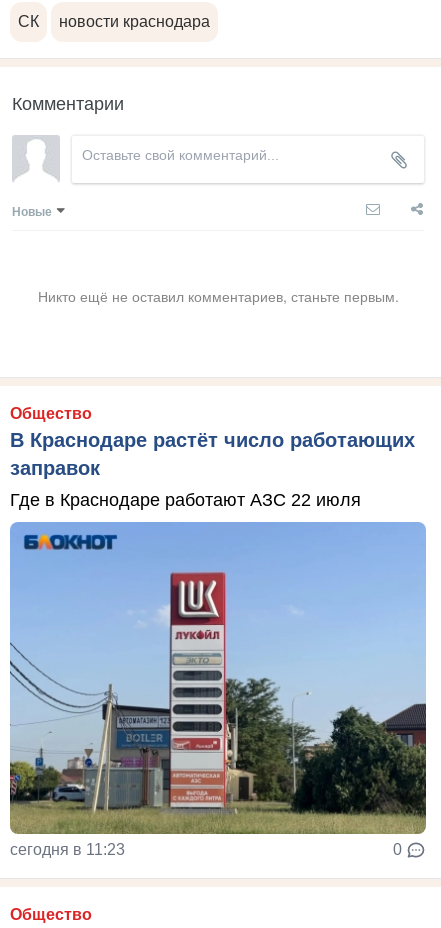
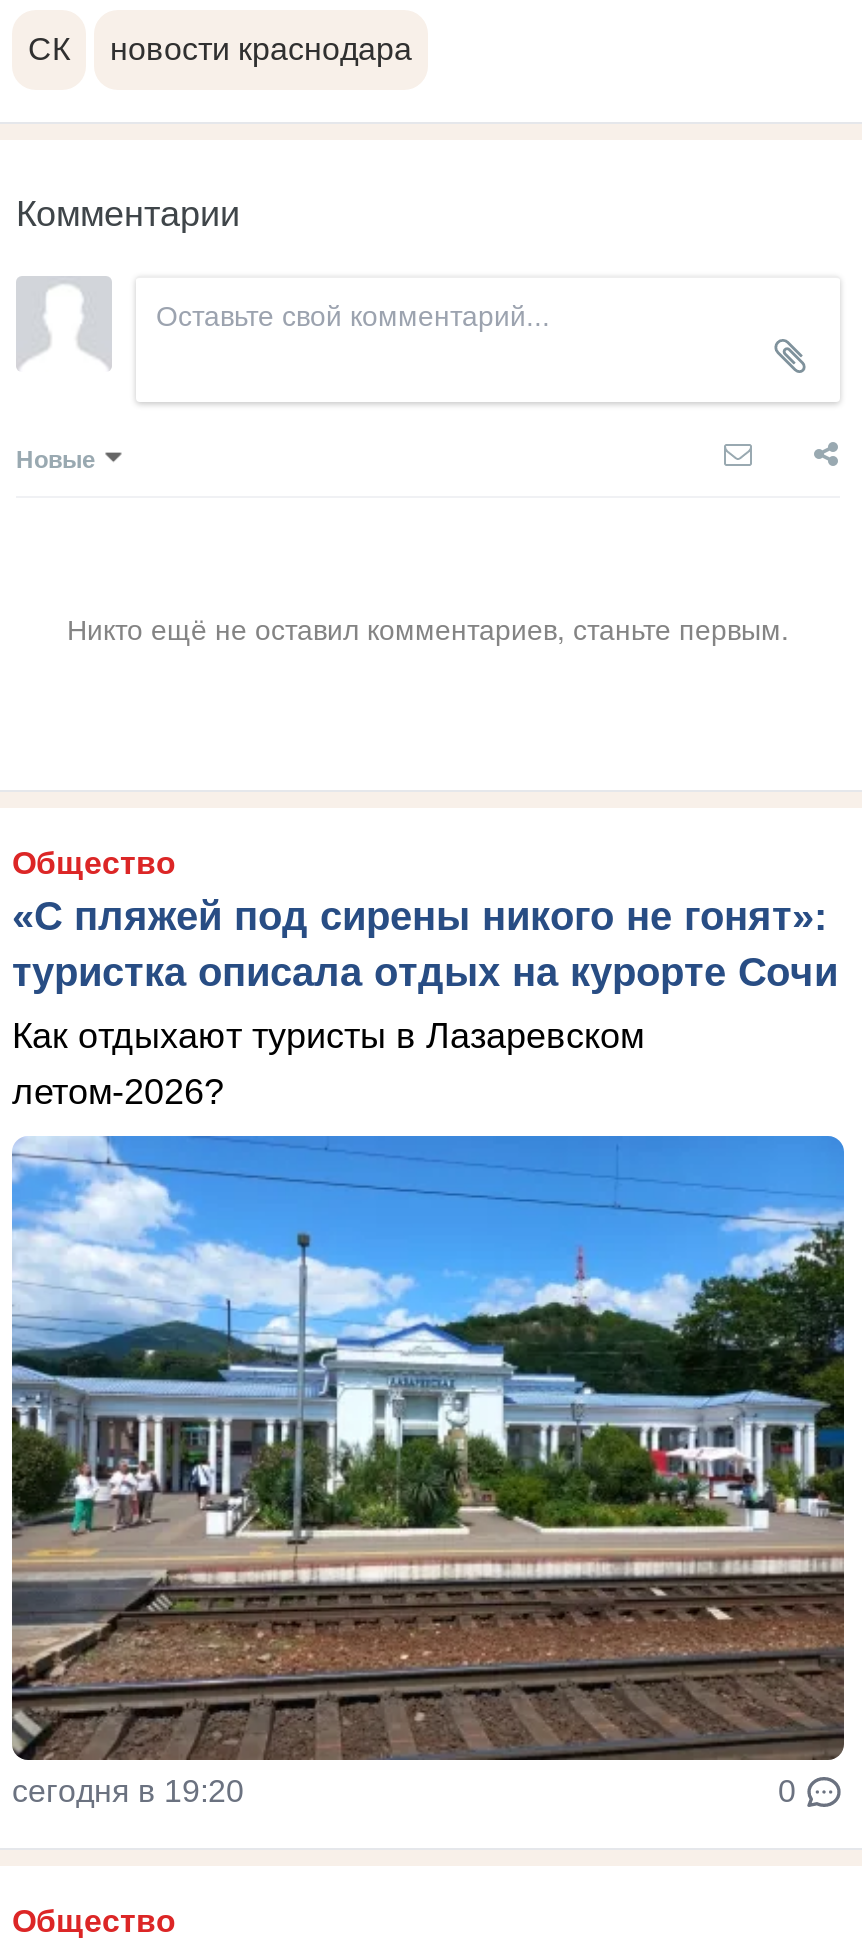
[10,429,415,479] В Краснодаре растёт число работающих | заправок -> [12,895,838,995] «С пляжей под сирены никого не гонят»: | туристка описала отдых на курорте Сочи
[10,490,361,510] Где в Краснодаре работают АЗС 22 июля -> [12,1017,644,1113] Как отдыхают туристы в Лазаревском | летом-2026?
[10,522,426,858] [image] | сегодня в 11:23 -> [10,1138,846,1809] [image] | сегодня в 19:20

